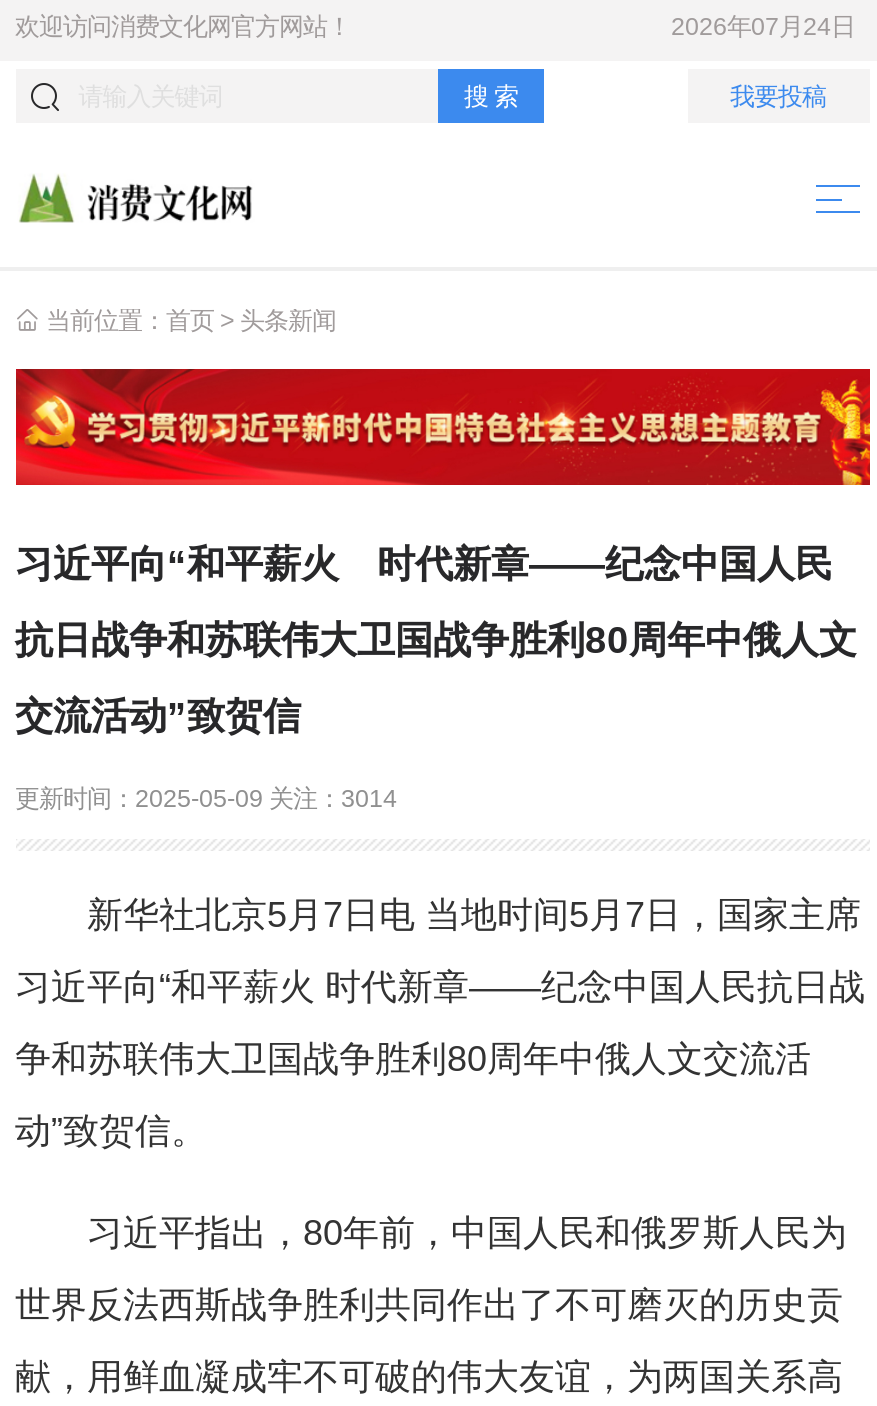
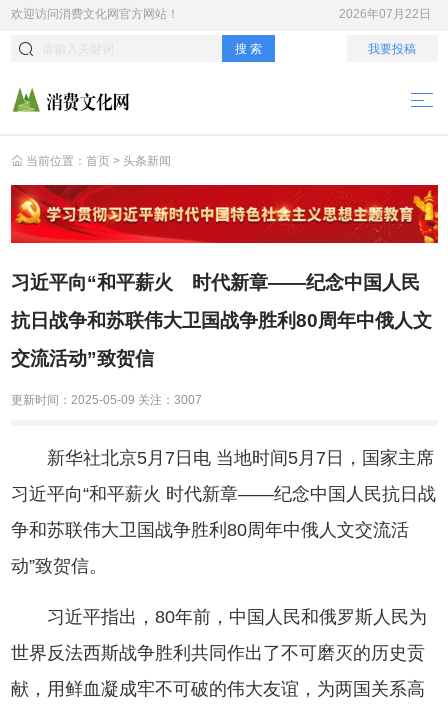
[671,12,855,40] 2026年07月24日 -> [338,6,430,20] 2026年07月22日
[15,785,397,813] 更新时间：2025-05-09关注：3014 -> [10,393,201,407] 更新时间：2025-05-09关注：3007

